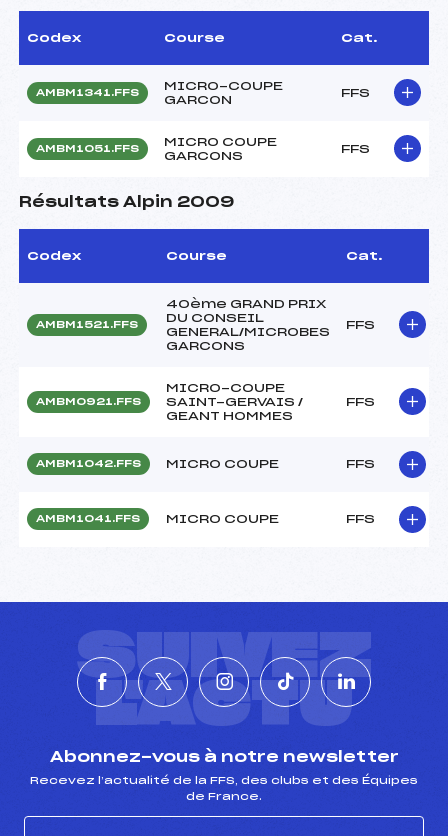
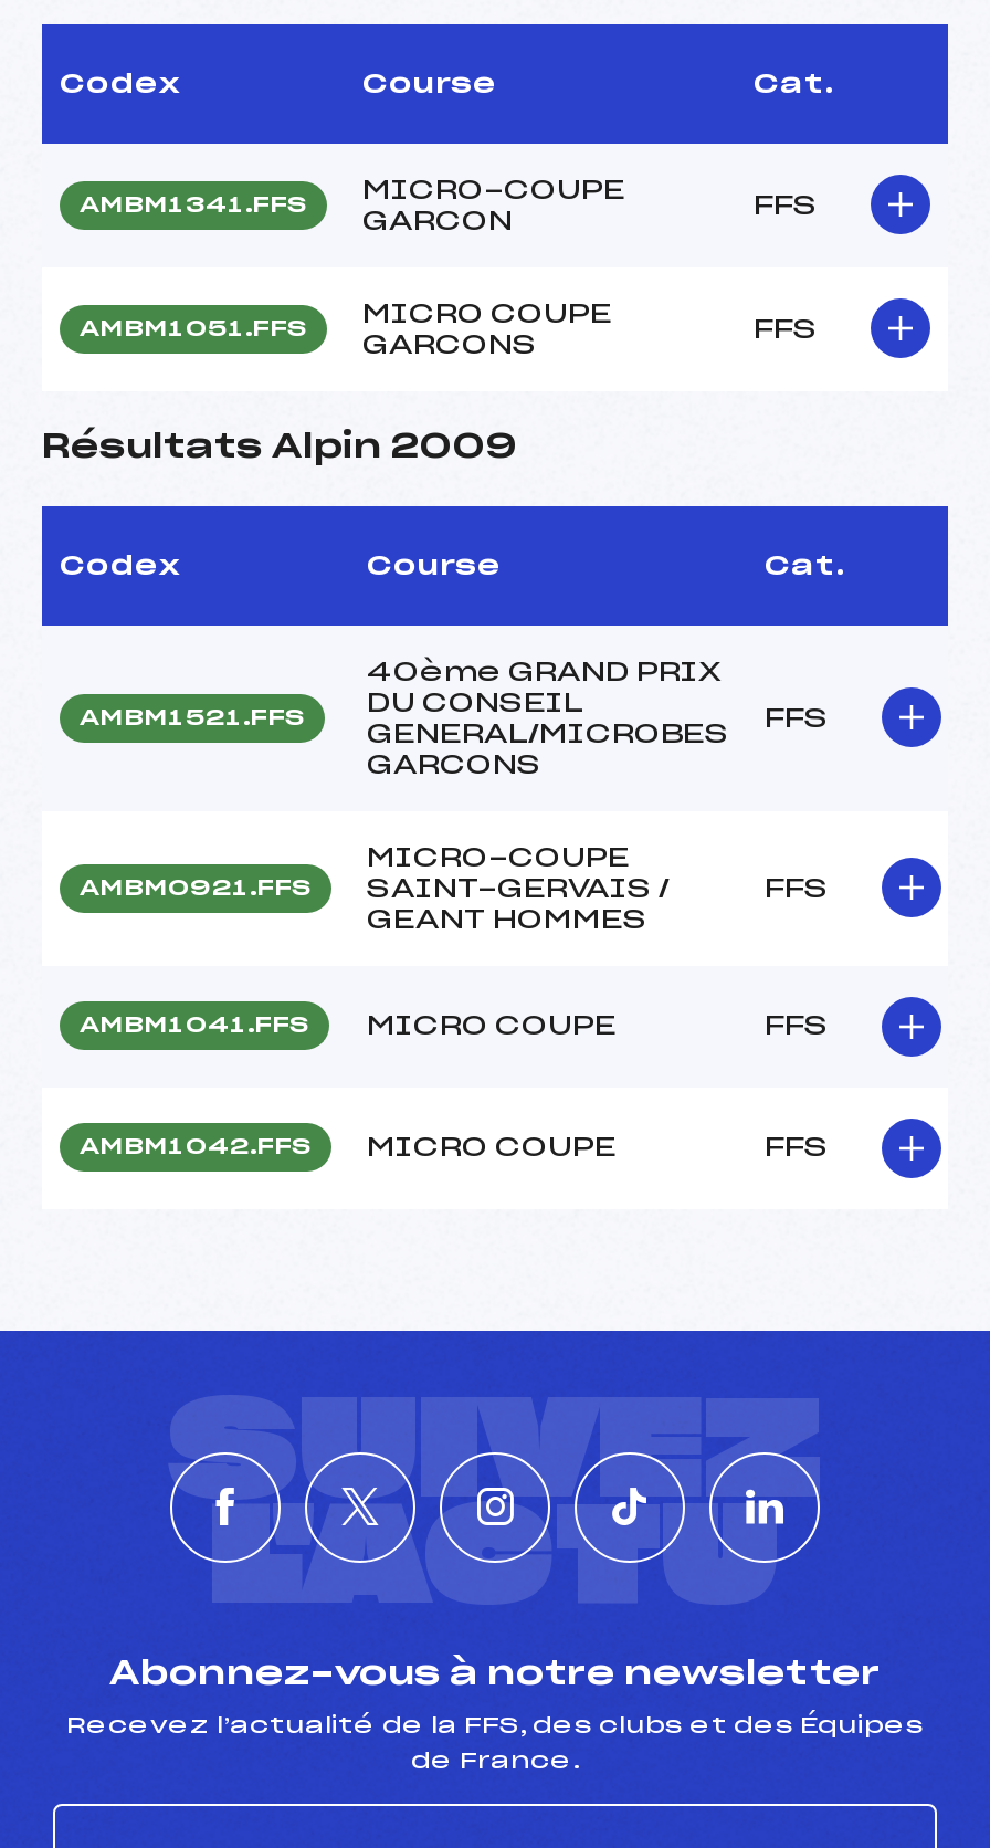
[36,459,141,469] AMBM1042.FFS -> [80,1014,309,1036] AMBM1041.FFS
[36,514,140,524] AMBM1041.FFS -> [80,1135,312,1157] AMBM1042.FFS

